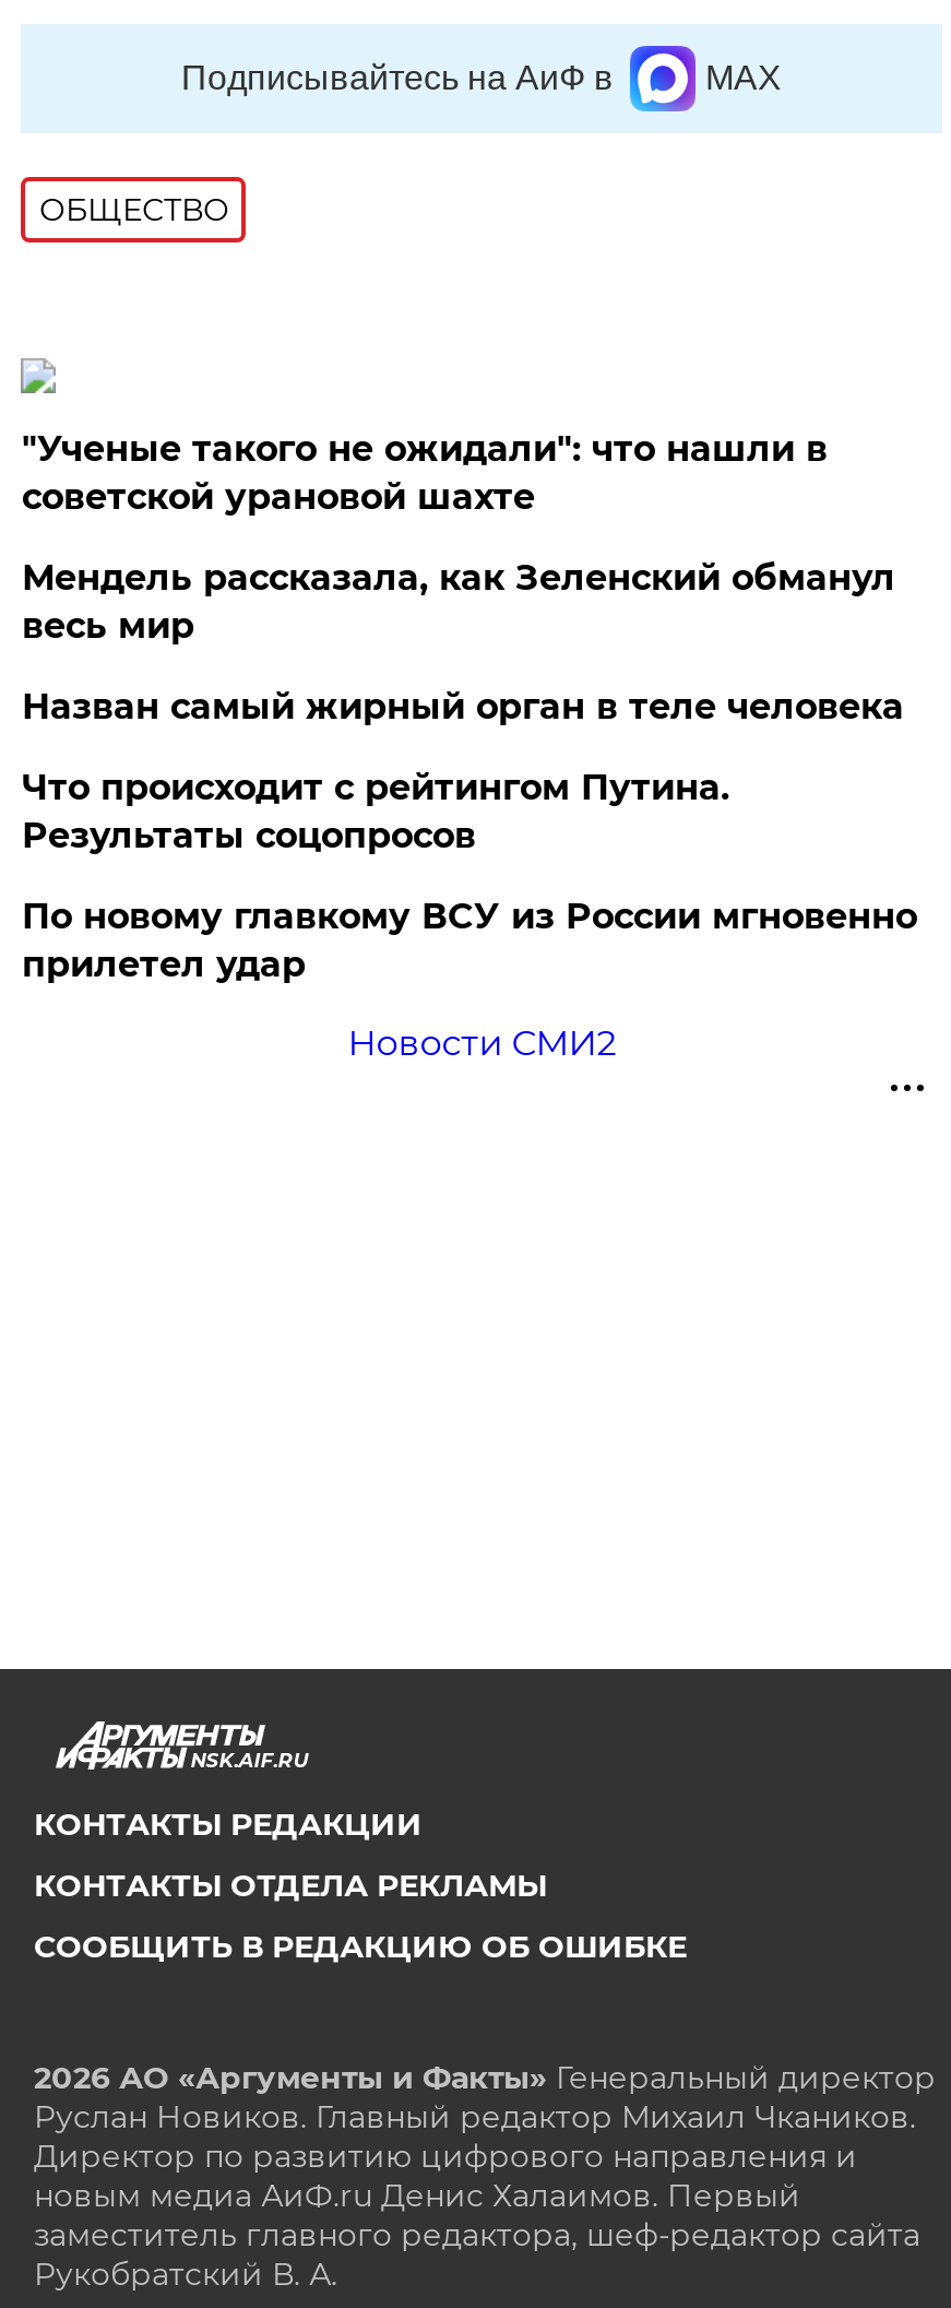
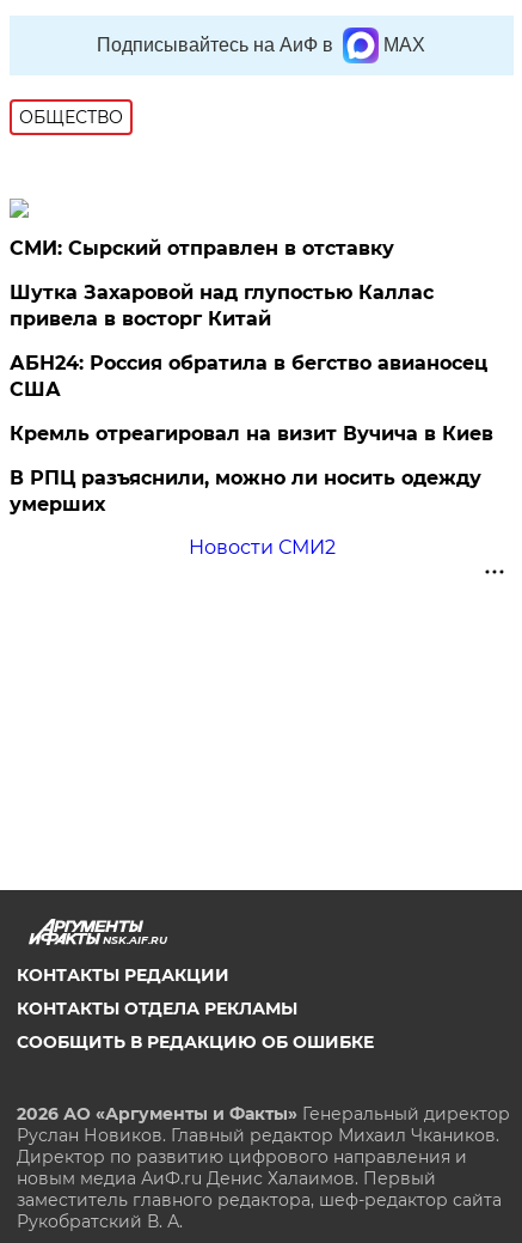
[22,428,827,518] "Ученые такого не ожидали": что нашли в | советской урановой шахте -> [10,237,395,260] СМИ: Сырский отправлен в отставку
[22,557,895,647] Мендель рассказала, как Зеленский обманул | весь мир -> [10,281,434,330] Шутка Захаровой над глупостью Каллас | привела в восторг Китай
[22,686,904,727] Назван самый жирный орган в теле человека -> [10,352,488,401] АБН24: Россия обратила в бегство авианосец | США
[22,767,729,856] Что происходит с рейтингом Путина. | Результаты соцопросов -> [10,422,494,445] Кремль отреагировал на визит Вучича в Киев
[22,896,917,985] По новому главкому ВСУ из России мгновенно | прилетел удар -> [10,467,482,516] В РПЦ разъяснили, можно ли носить одежду | умерших

